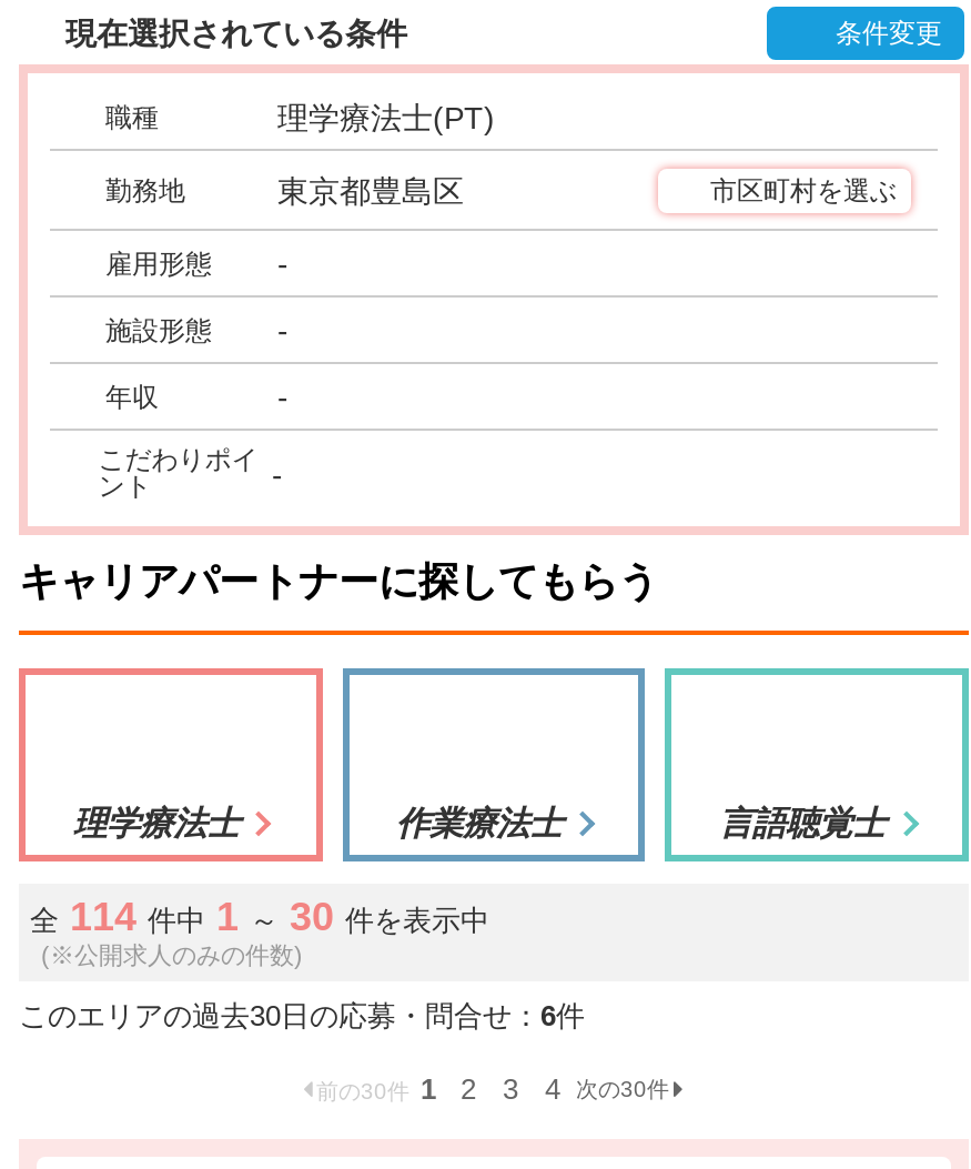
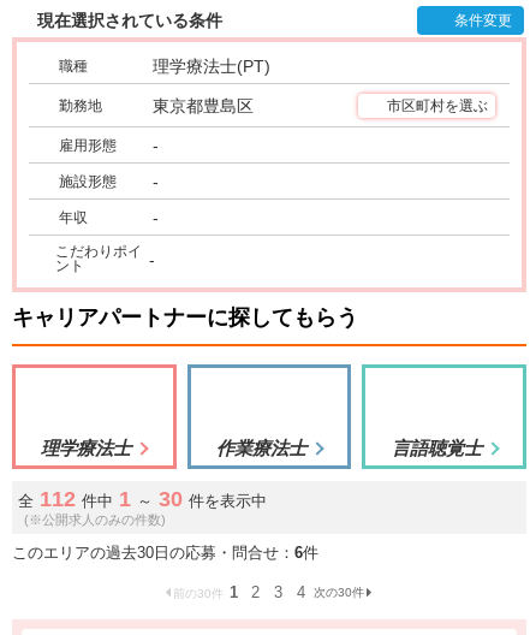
[30,896,489,940] 全 114 件中 1 ～ 30 件を表示中 -> [18,488,267,512] 全 112 件中 1 ～ 30 件を表示中

